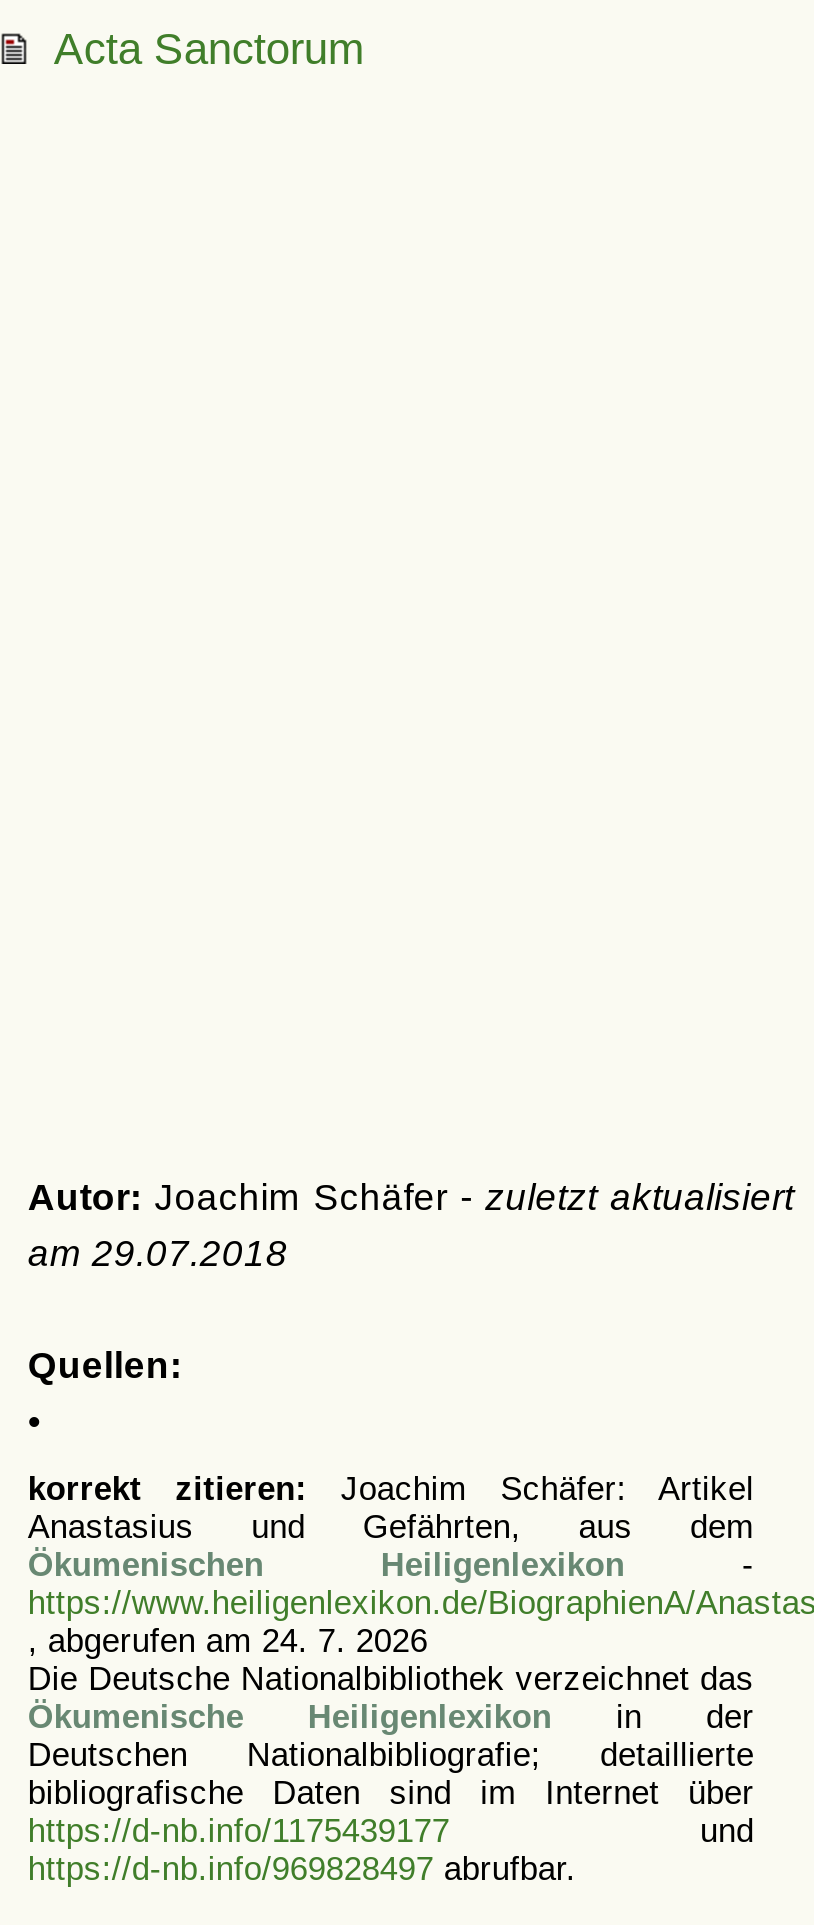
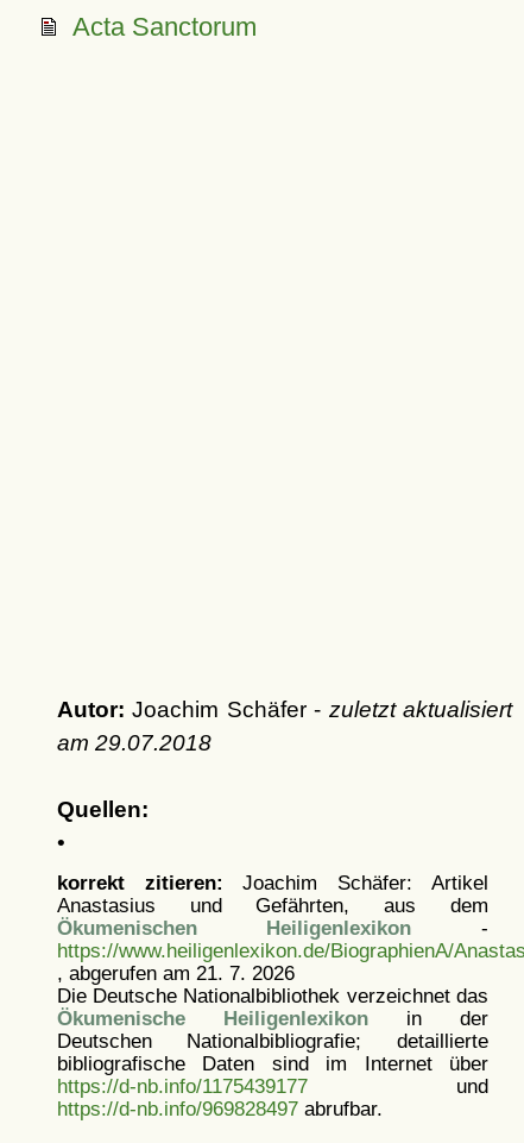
[28,1622,428,1658] , abgerufen am 24. 7. 2026 -> [57,962,294,984] , abgerufen am 21. 7. 2026

